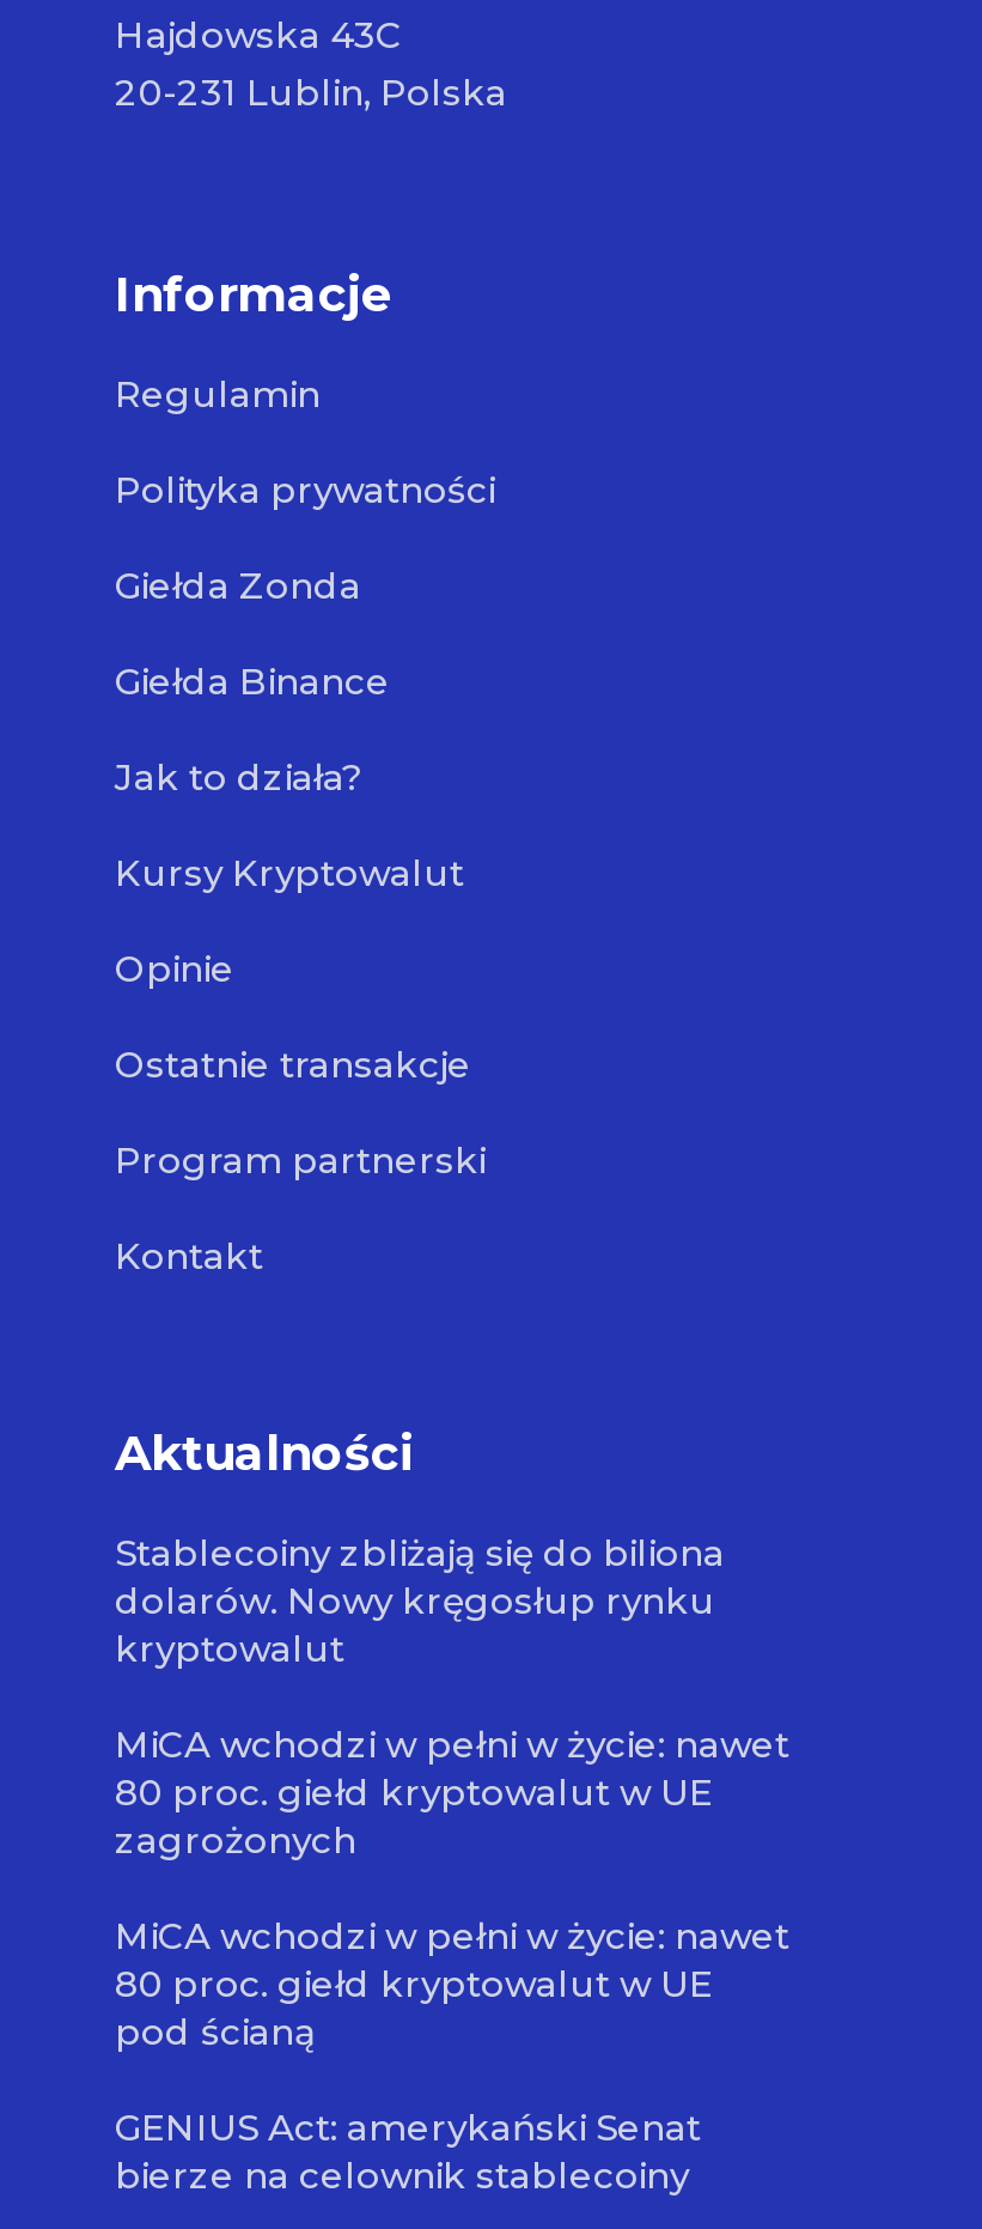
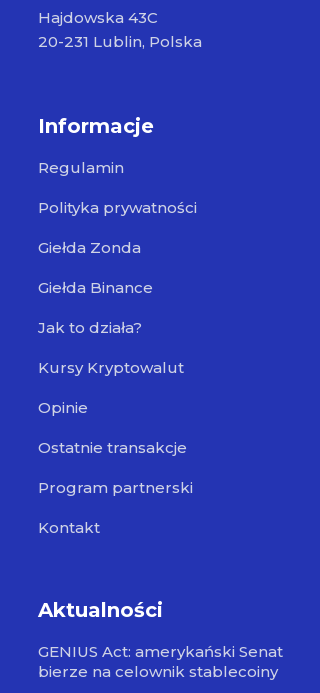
[115,1529,789,2053] Stablecoiny zbliżają się do biliona | dolarów. Nowy kręgosłup rynku | kryptowalut | MiCA wchodzi w pełni w życie: nawet | 80 proc. giełd kryptowalut w UE | zagrożonych | MiCA wchodzi w pełni w życie: nawet | 80 proc. giełd kryptowalut w UE | pod ścianą -> none

